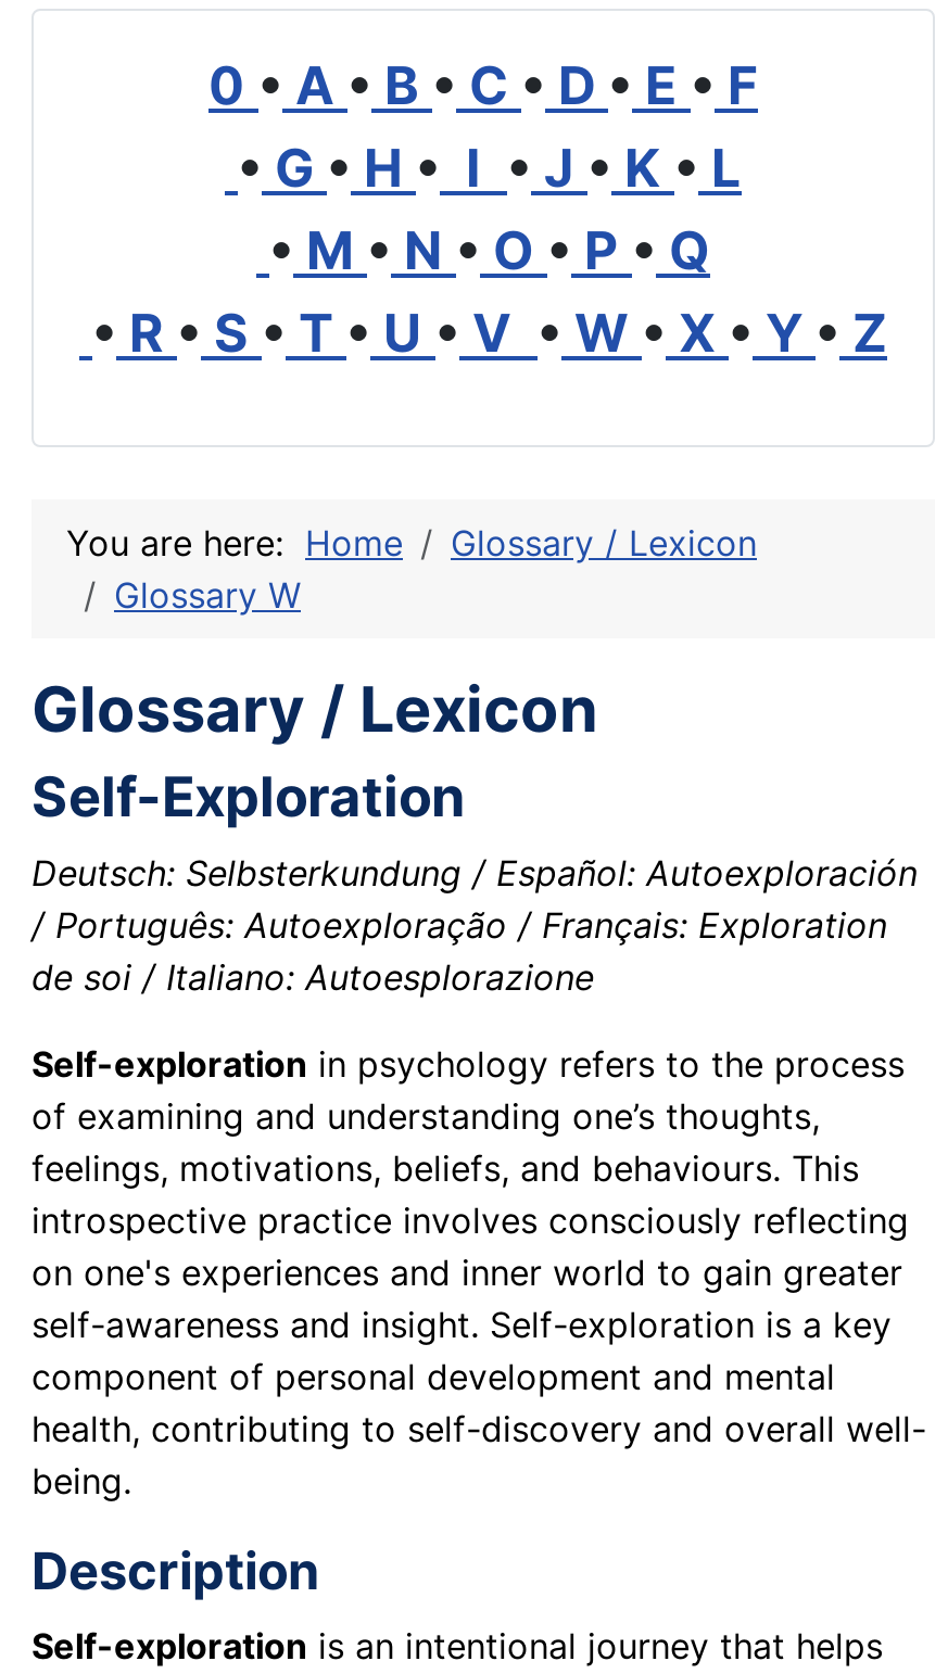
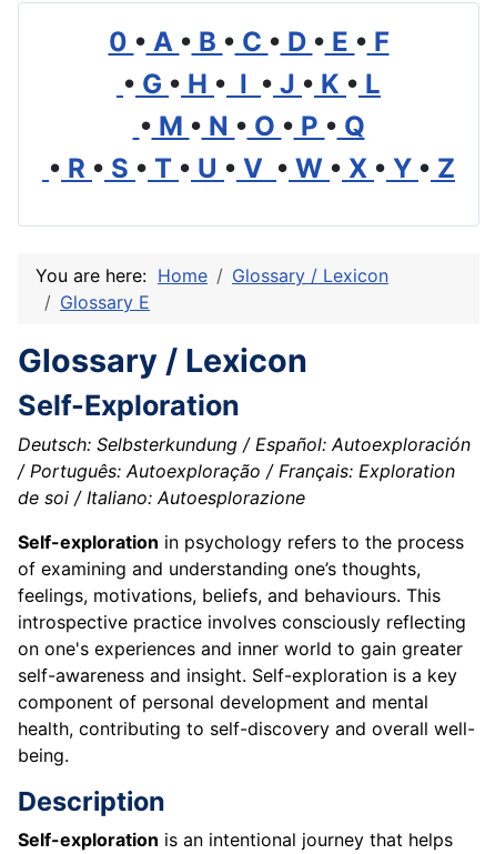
[114,574,301,617] Glossary W -> [60,291,150,313] Glossary E

